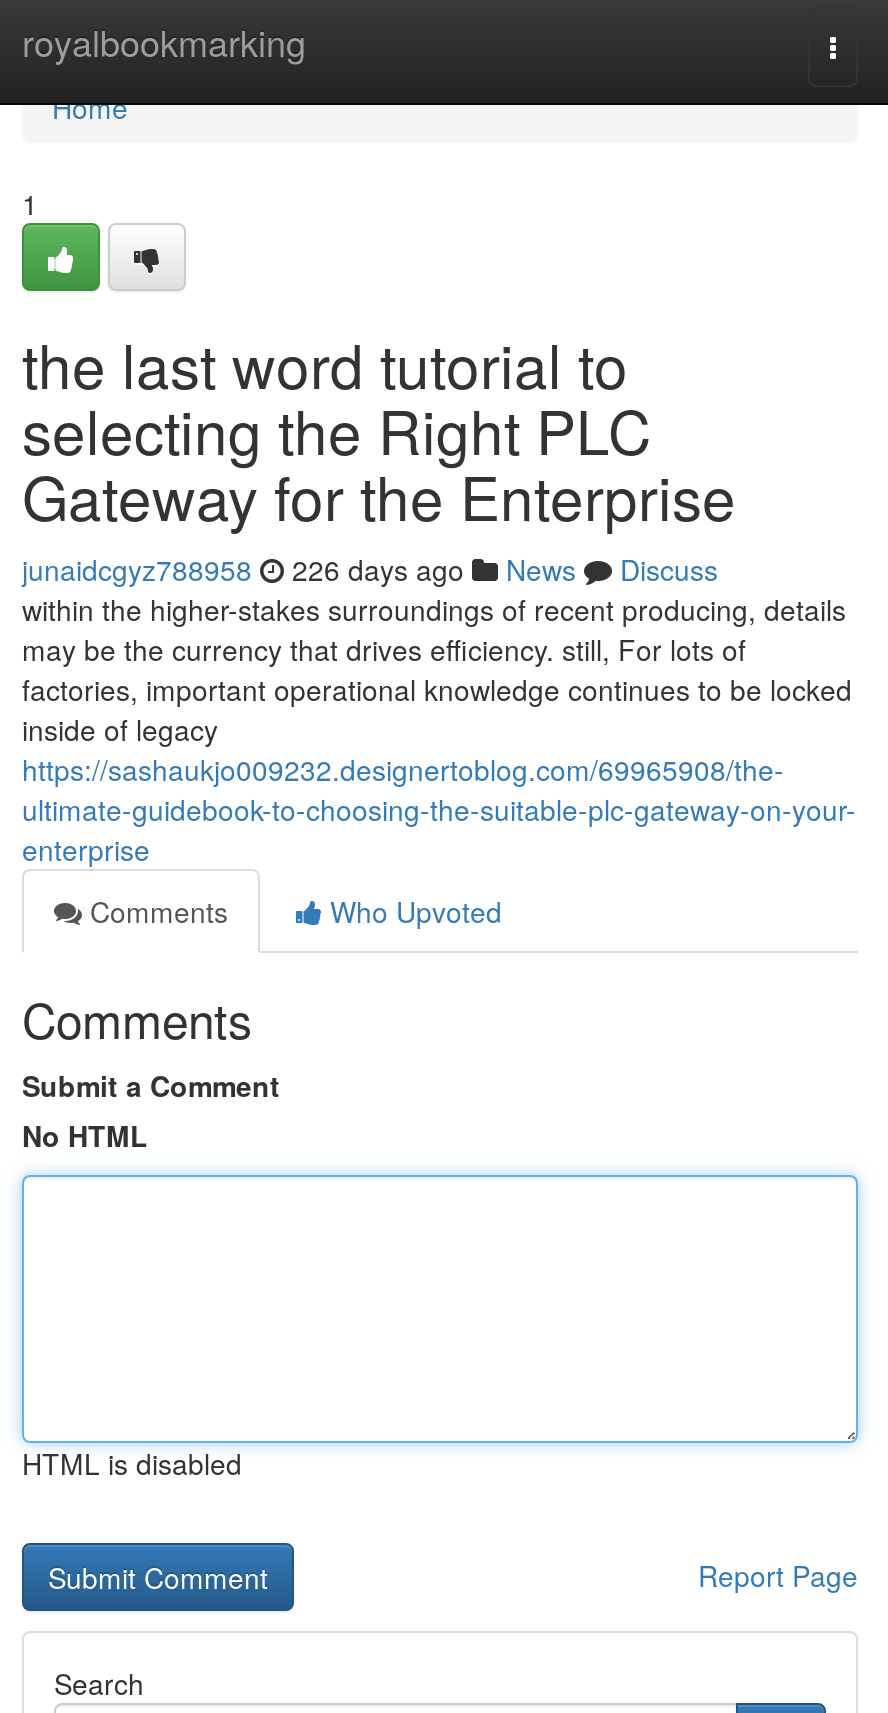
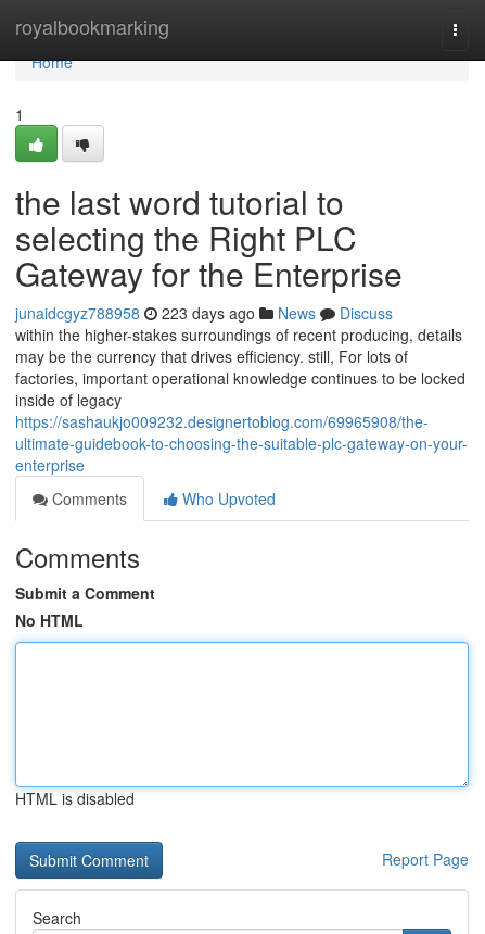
[22,549,718,589] junaidcgyz788958 226 days ago News Discuss -> [15,302,393,324] junaidcgyz788958 223 days ago News Discuss

